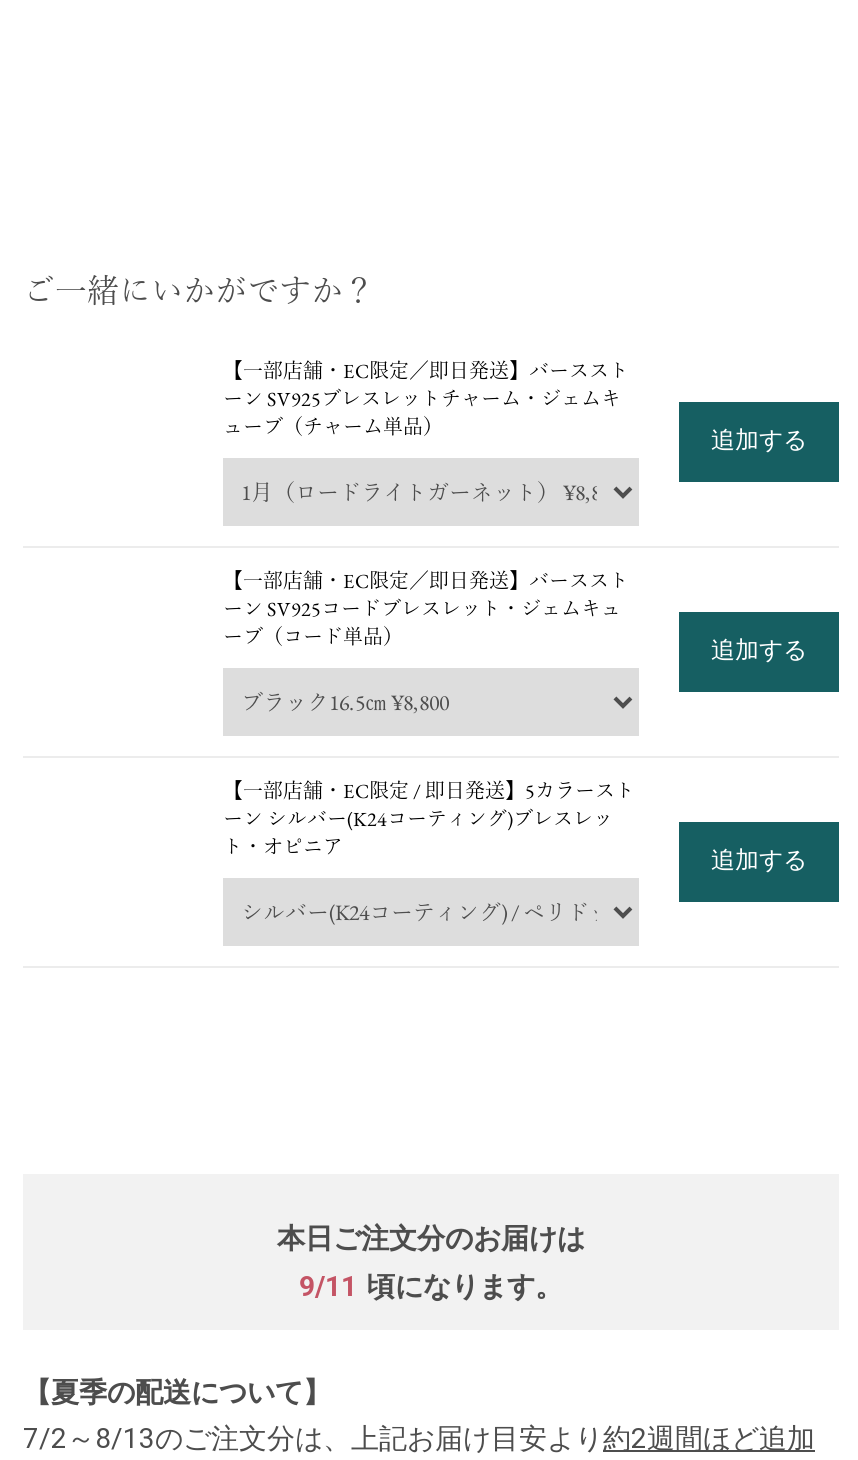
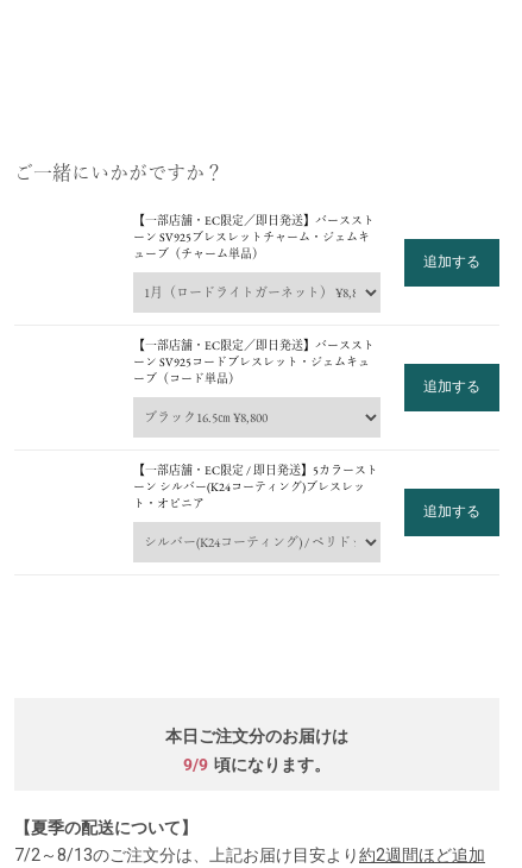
[299,1269,563,1301] 9/11 頃になります。 -> [183,755,331,774] 9/9 頃になります。

